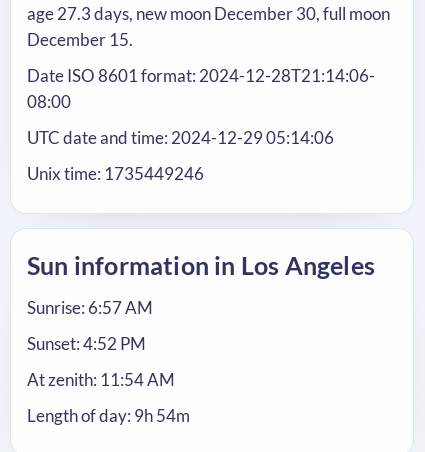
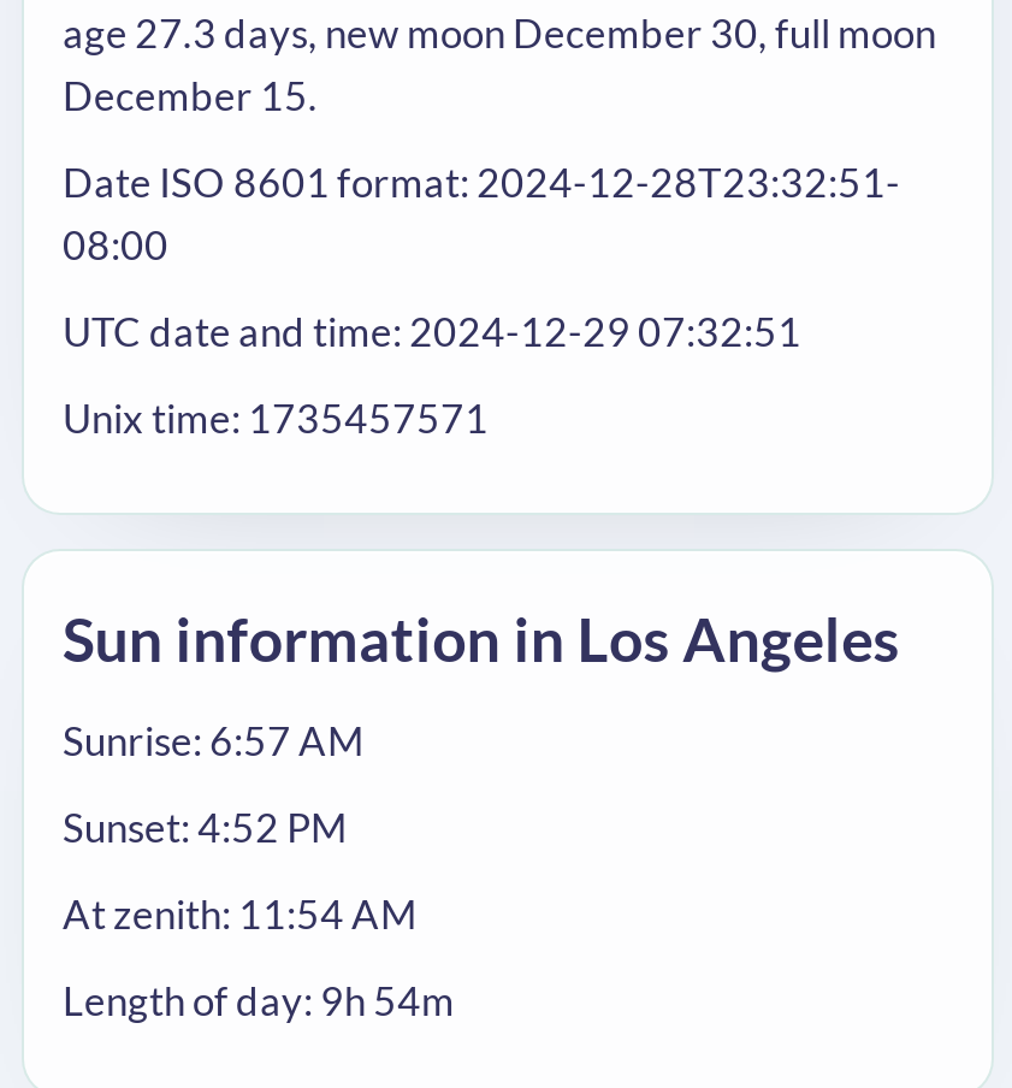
[27,66,375,86] Date ISO 8601 format: 2024-12-28T21:14:06- -> [63,159,900,207] Date ISO 8601 format: 2024-12-28T23:32:51-
[27,128,334,148] UTC date and time: 2024-12-29 05:14:06 -> [63,308,801,356] UTC date and time: 2024-12-29 07:32:51
[27,164,204,184] Unix time: 1735449246 -> [63,395,489,443] Unix time: 1735457571

